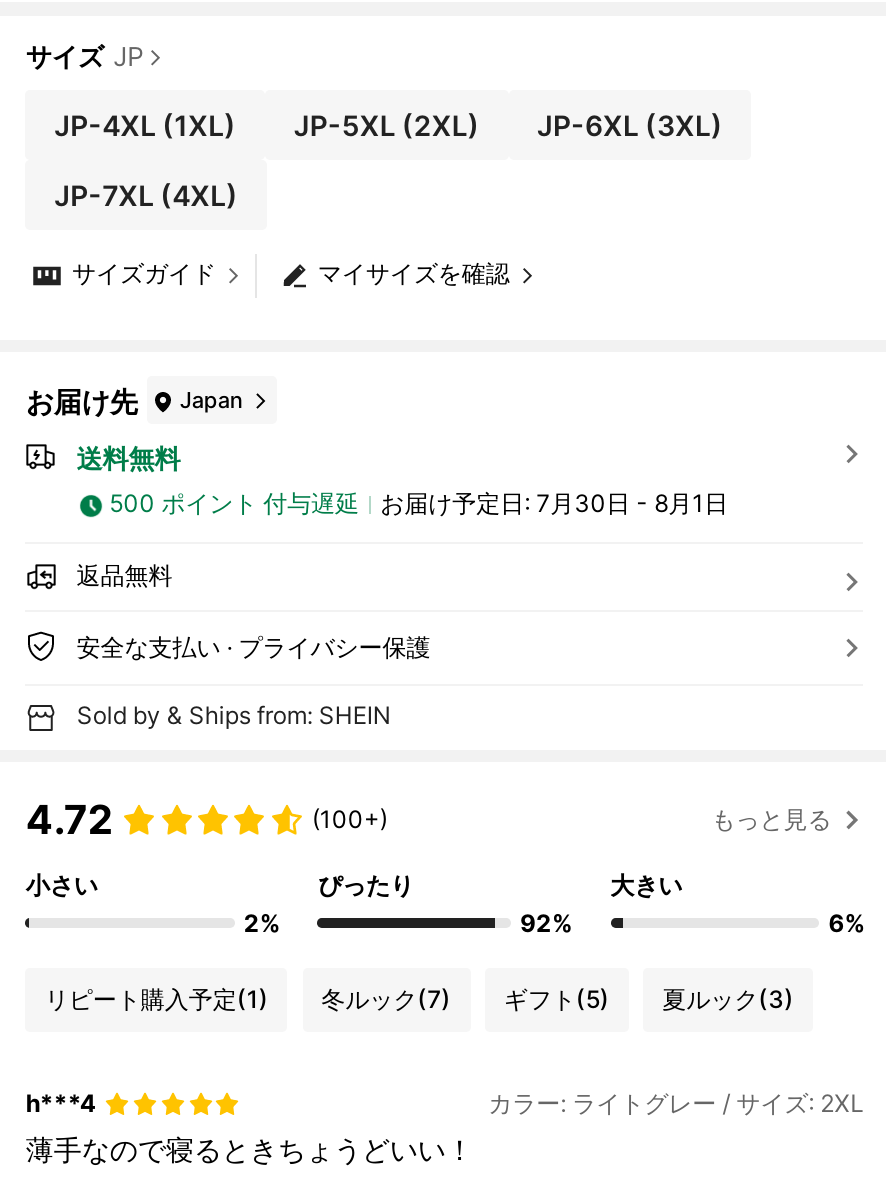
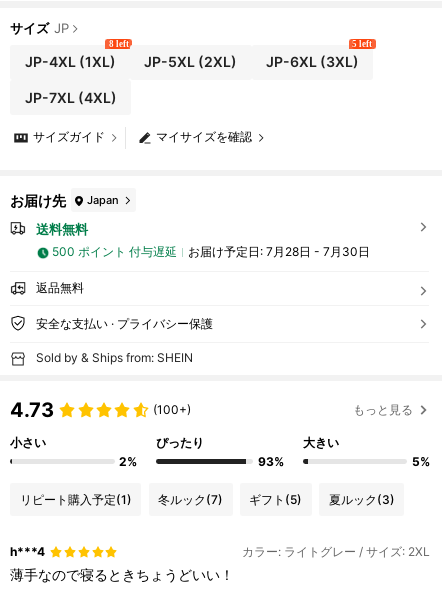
none -> [109,39,129,49] 8 left
none -> [352,39,372,49] 5 left
[380,488,728,518] お届け予定日: 7月30日 - 8月1日 -> [188,244,370,259] お届け予定日: 7月28日 - 7月30日
[26,796,114,844] 4.72 -> [10,398,54,422] 4.73
[520,908,572,938] 92% -> [257,454,283,469] 93%
[828,908,864,938] 6% -> [412,454,430,469] 5%

